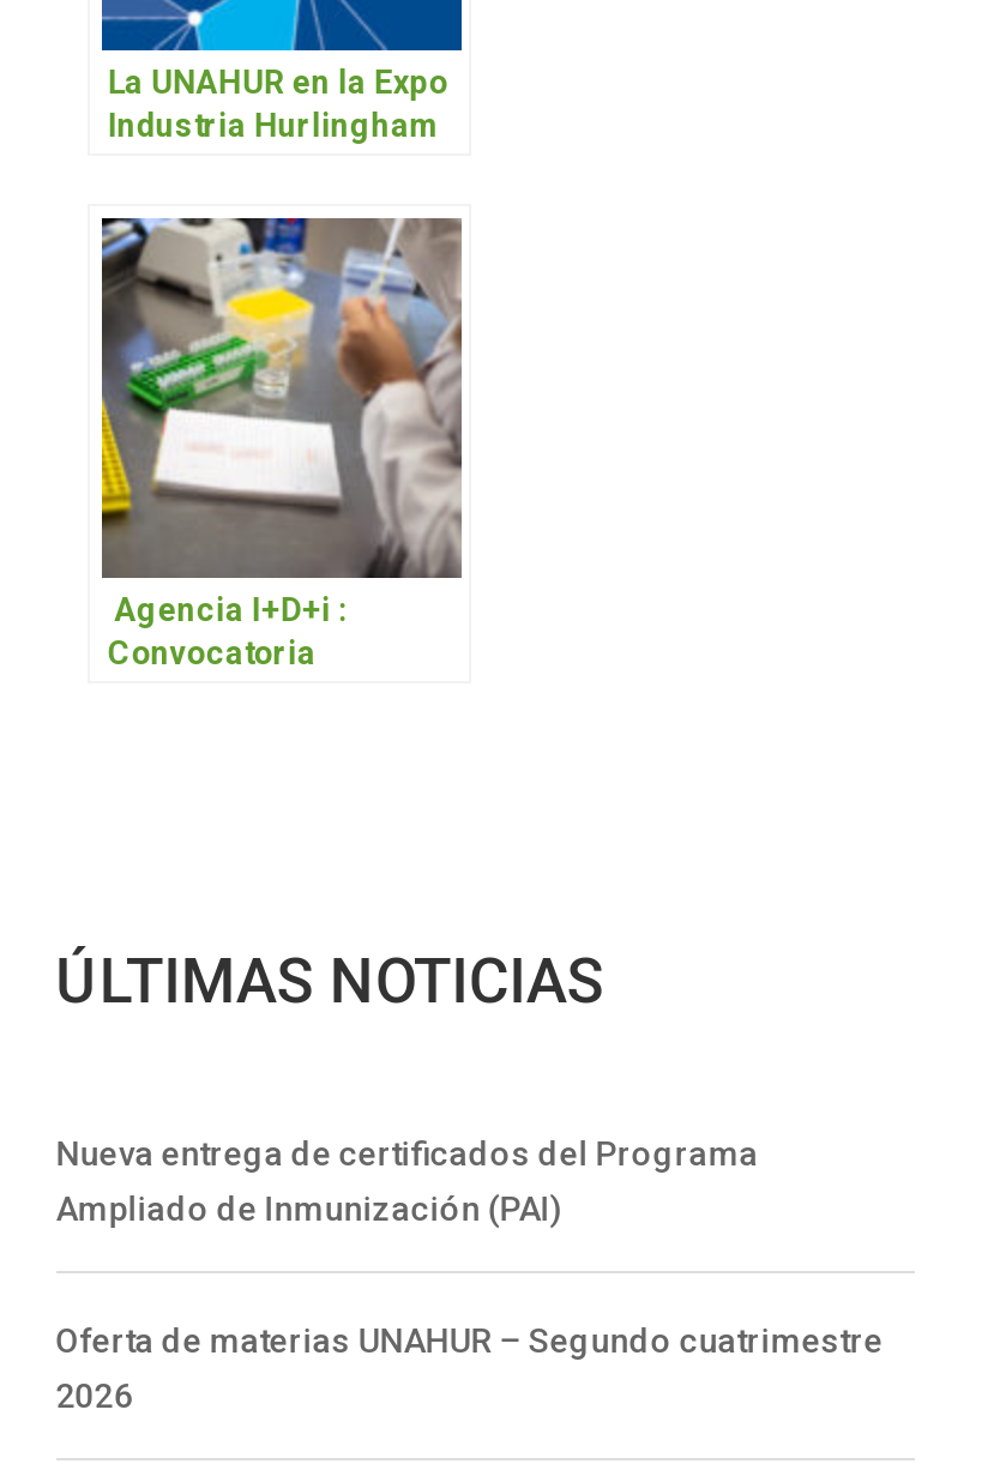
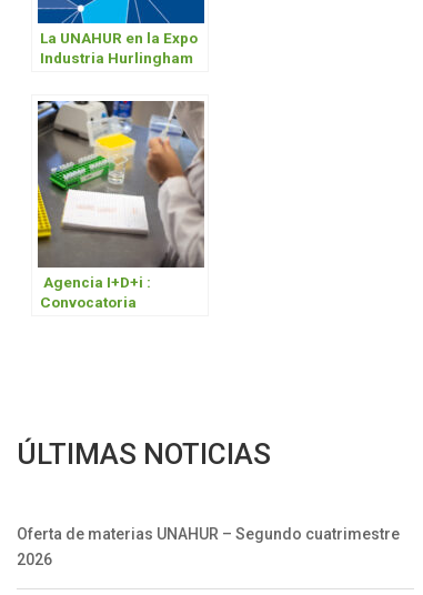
[56,1135,759,1228] Nueva entrega de certificados del Programa | Ampliado de Inmunización (PAI) -> none

